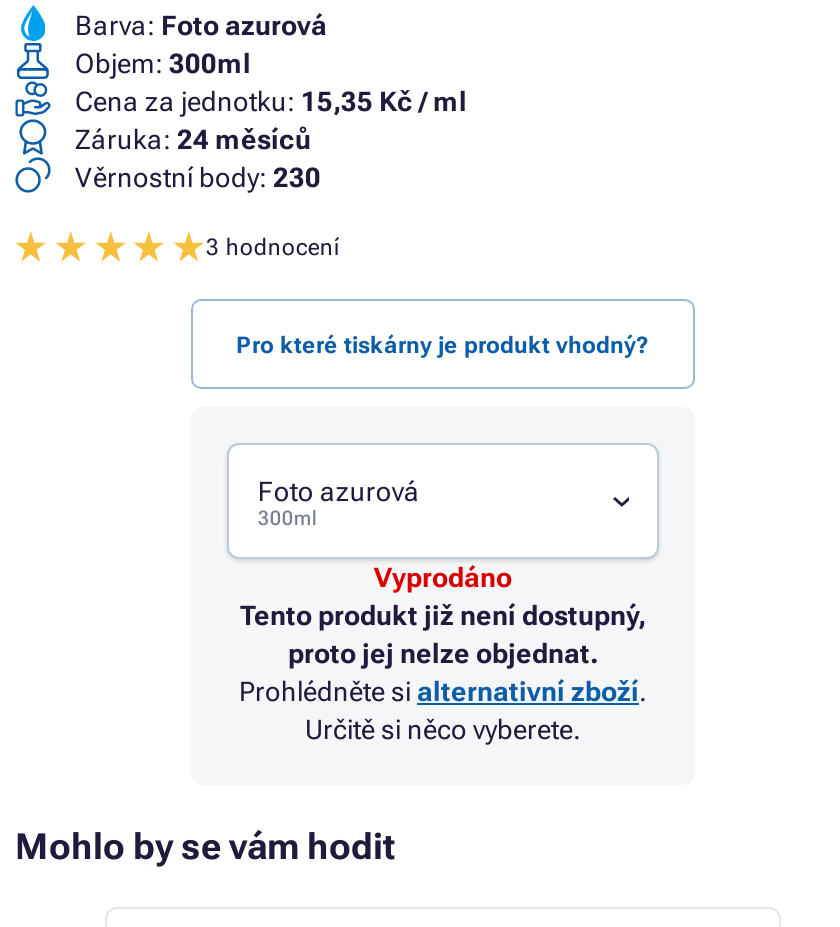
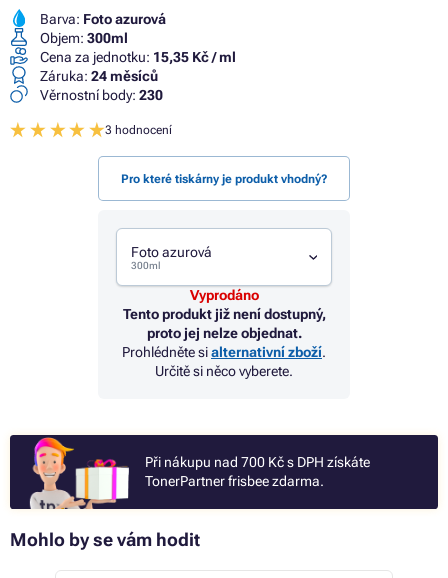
none -> [9,434,439,510] [image] | Při nákupu nad 700 Kč s DPH získáte | TonerPartner frisbee zdarma.

